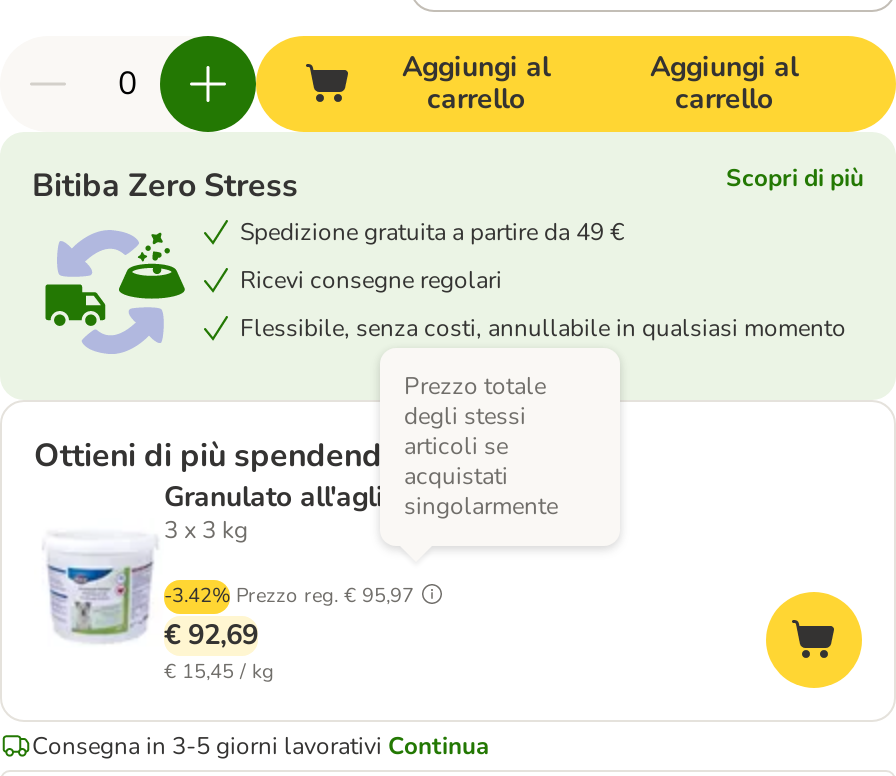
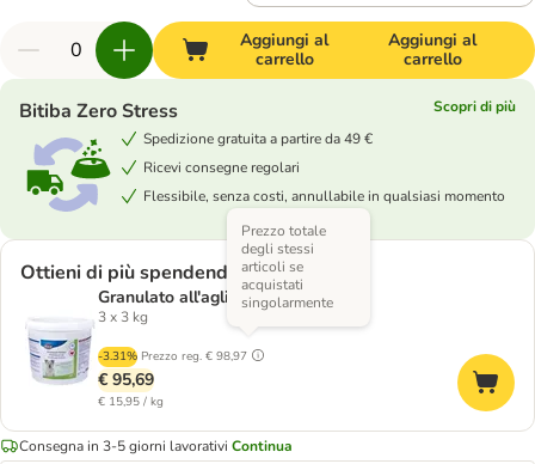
[164,582,414,610] -3.42% Prezzo reg. € 95,97 -> [98,348,247,365] -3.31% Prezzo reg. € 98,97
[164,616,258,654] € 92,69 -> [98,368,154,391] € 95,69
[164,658,274,686] € 15,45 / kg -> [98,393,164,410] € 15,95 / kg

